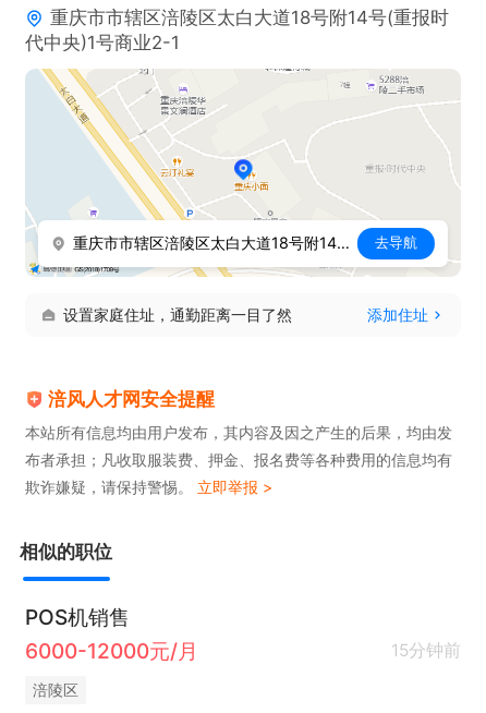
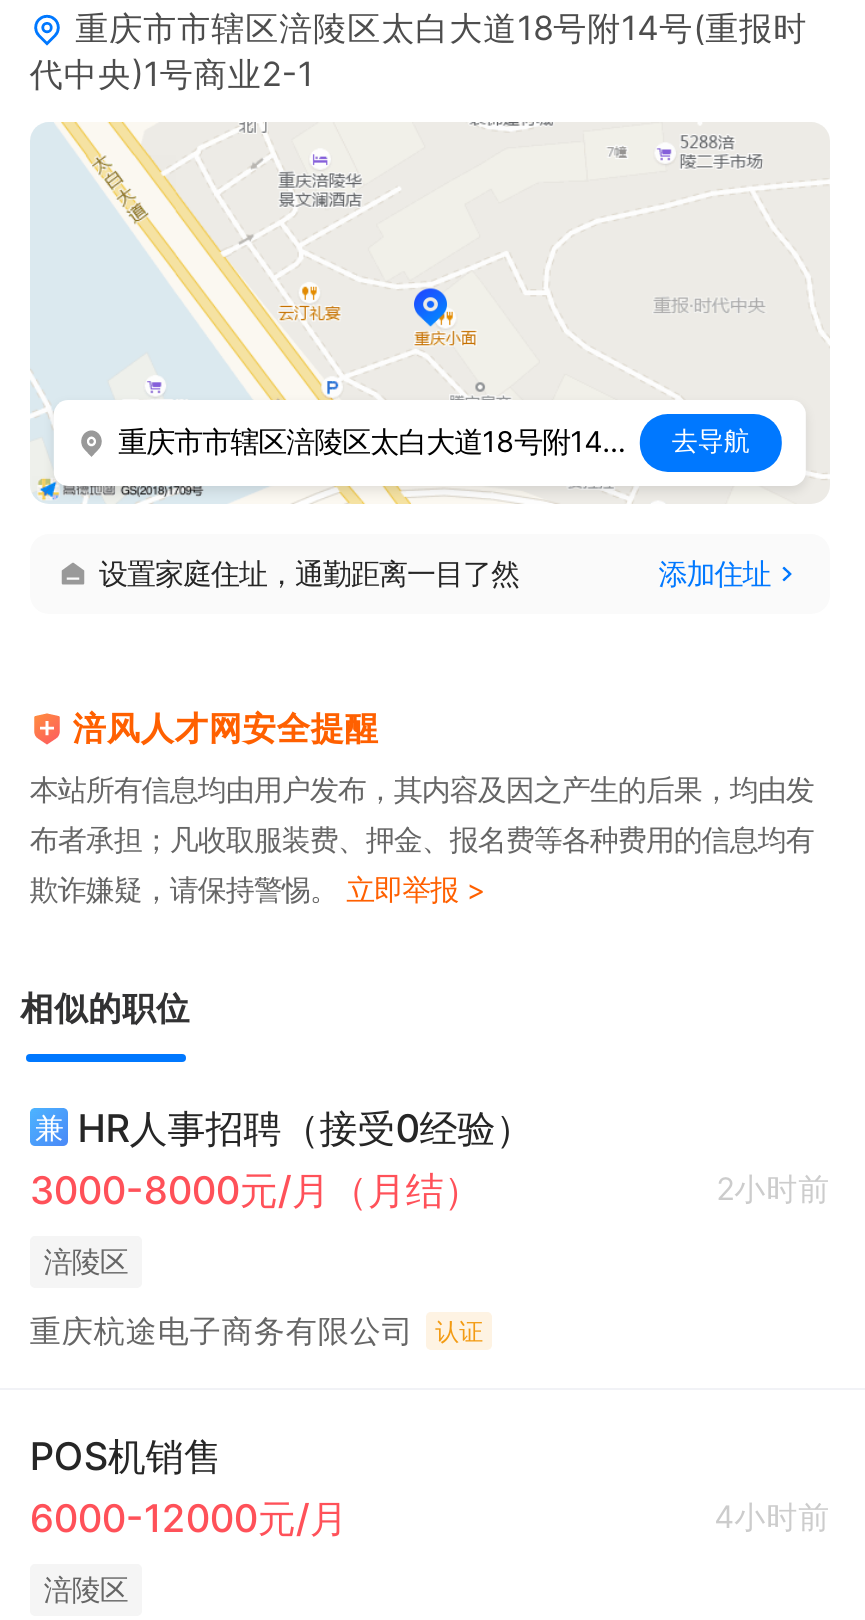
none -> [30,1104,830,1349] 兼 HR人事招聘（接受0经验） | 3000-8000元/月（月结） | 2小时前 | 涪陵区 | 重庆杭途电子商务有限公司 | 认证
[391,640,461,661] 15分钟前 -> [714,1498,830,1536] 4小时前

